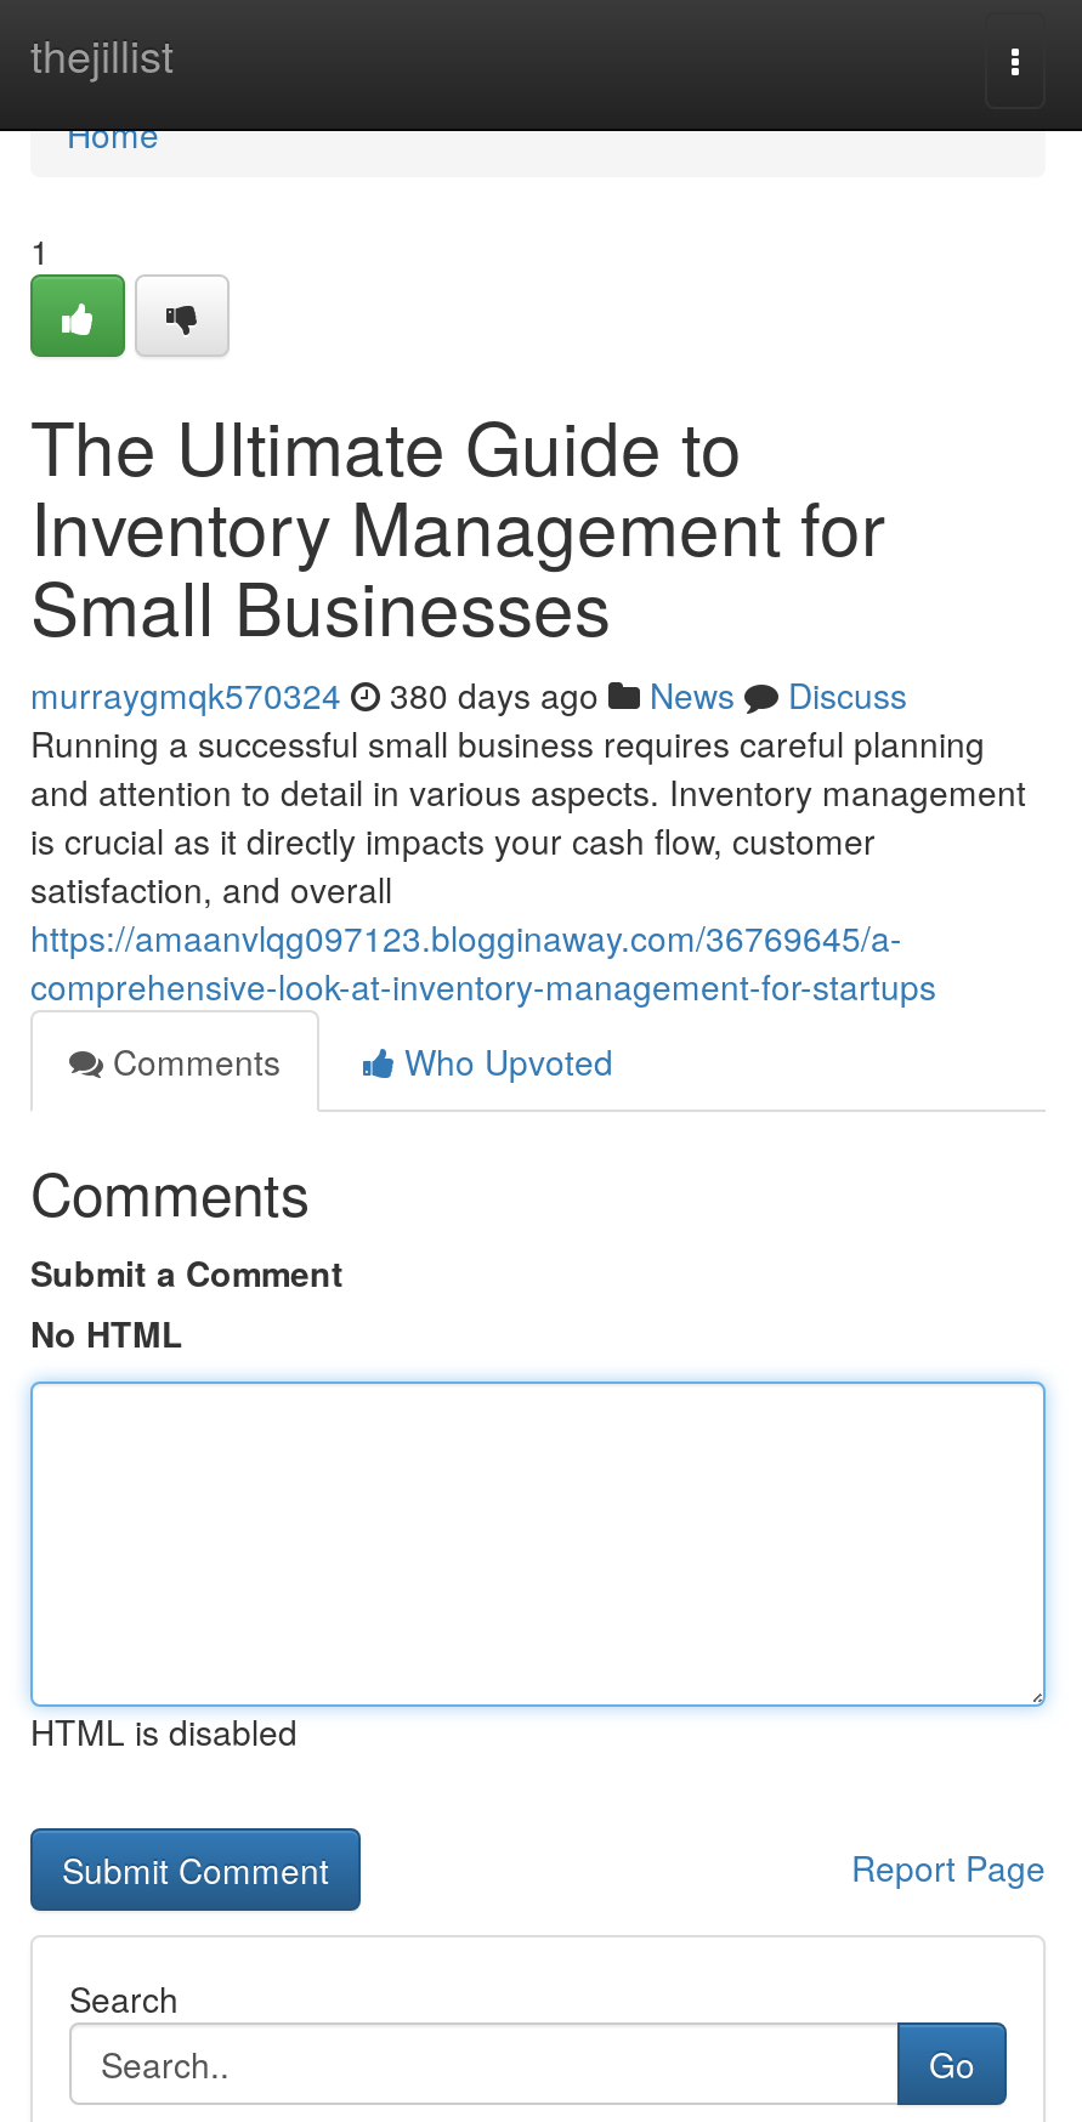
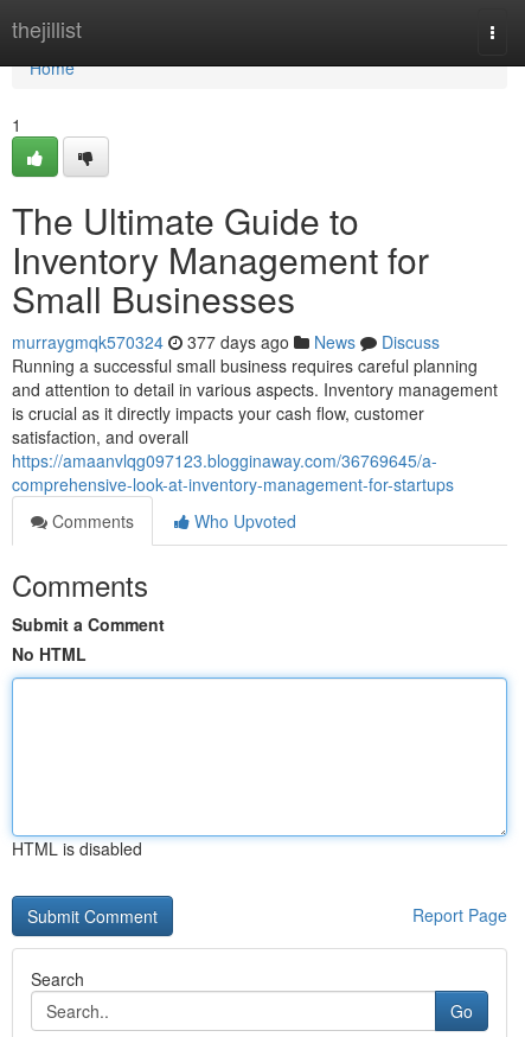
[30,670,907,719] murraygmqk570324 380 days ago News Discuss -> [12,330,440,354] murraygmqk570324 377 days ago News Discuss

